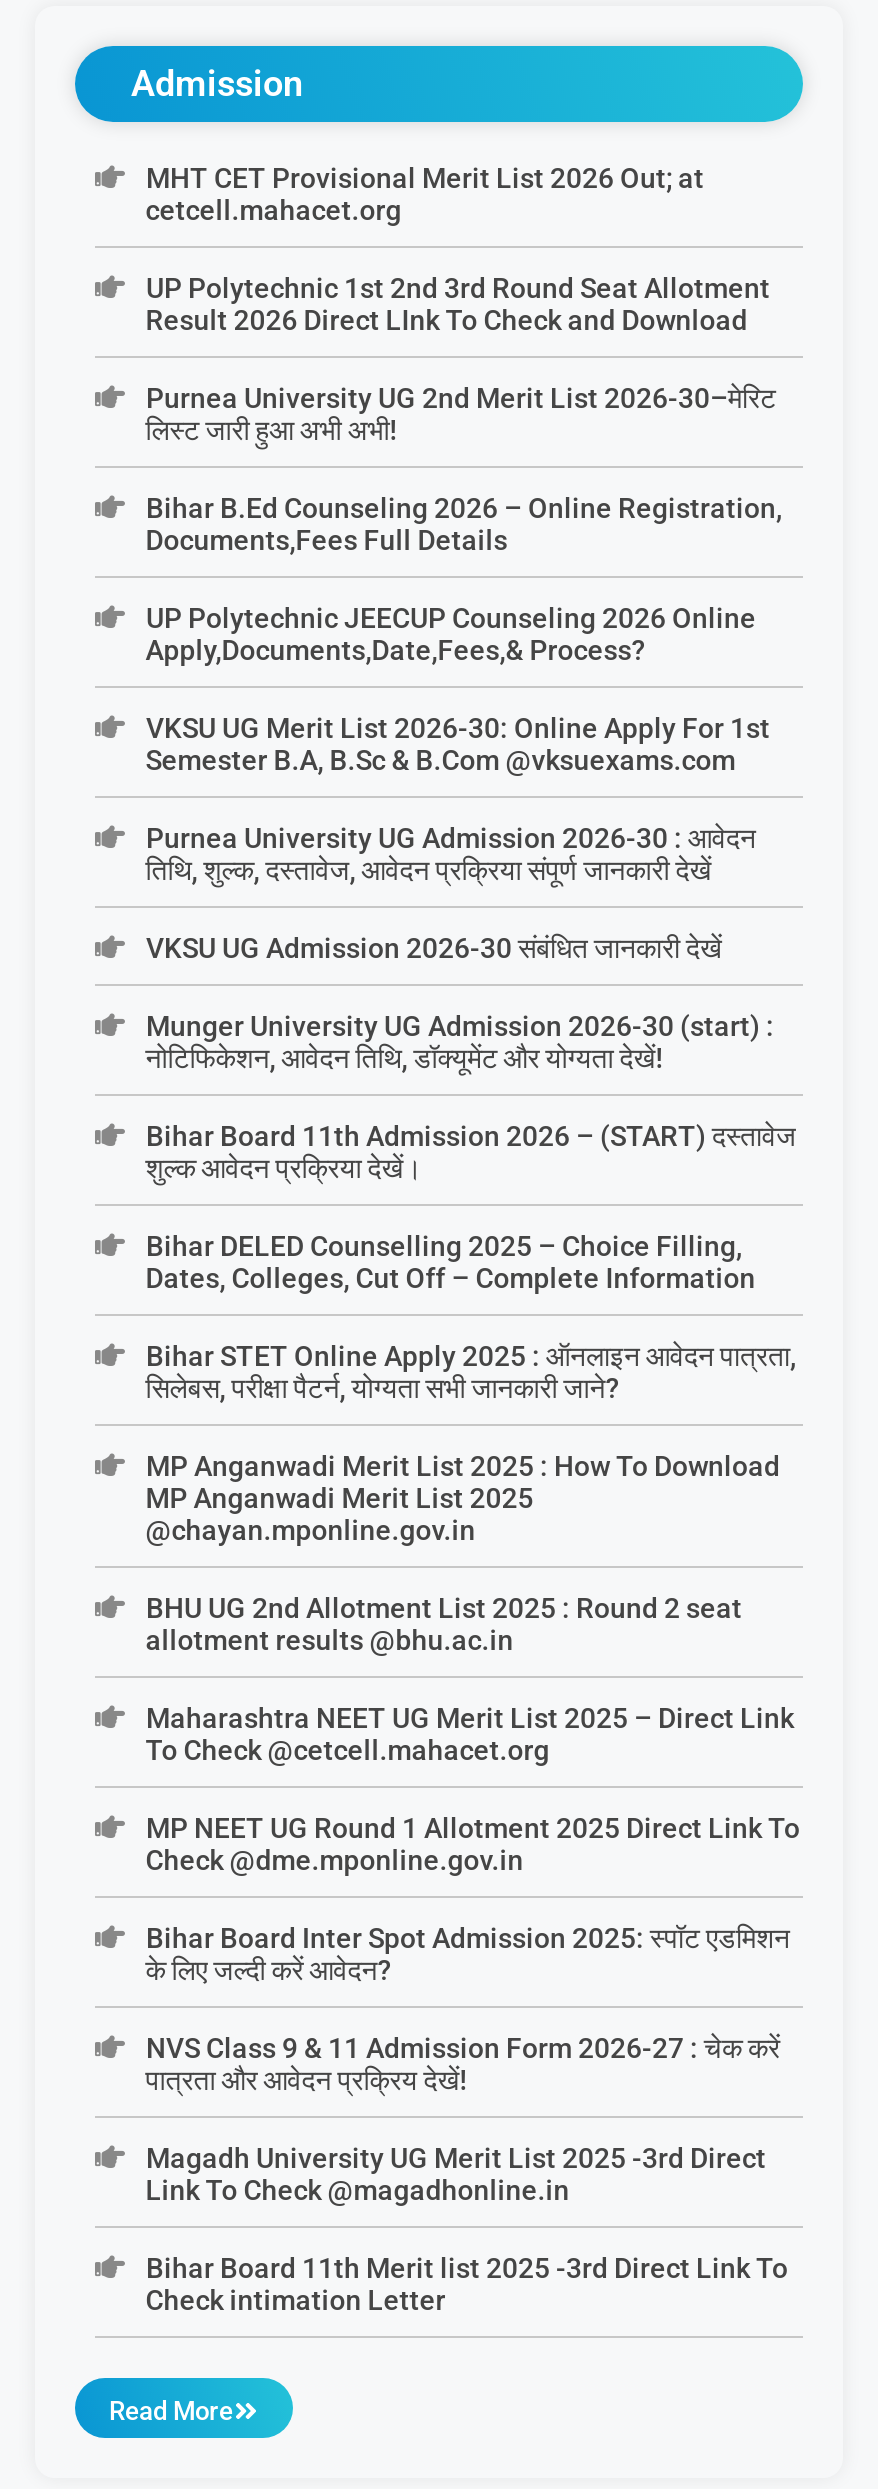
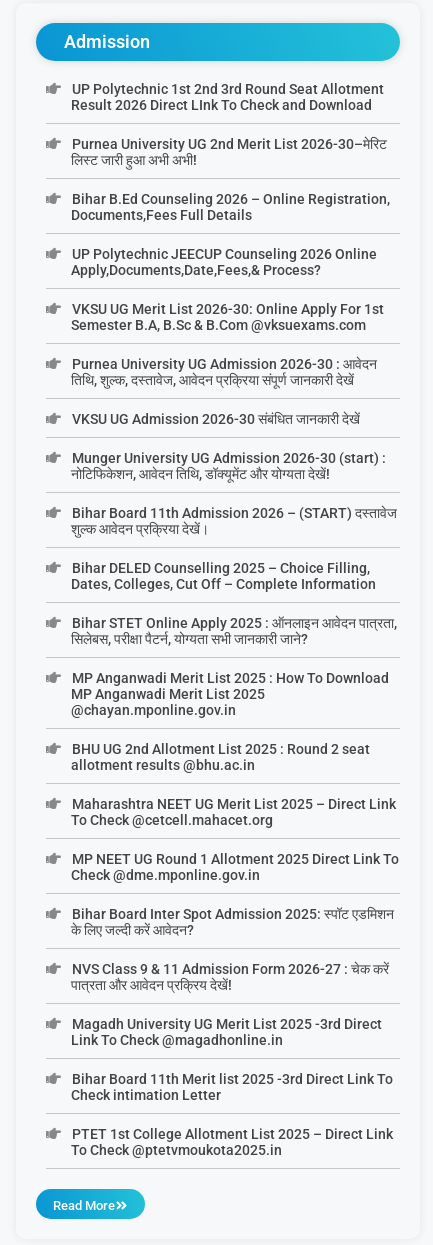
[145,162,704,226] MHT CET Provisional Merit List 2026 Out; at | cetcell.mahacet.org -> none
moved [145,272,800,2316] -> [71,81,398,1103]: UP Polytechnic 1st 2nd 3rd Round Seat Allotment | Result 2026 Direct LInk To Check and Download | Purnea University UG 2nd Merit List 2026-30–मेरिट | ... | Bihar Board 11th Merit list 2025 -3rd Direct Link To | Check intimation Letter
none -> [71,1126,392,1158] PTET 1st College Allotment List 2025 – Direct Link | To Check @ptetvmoukota2025.in

